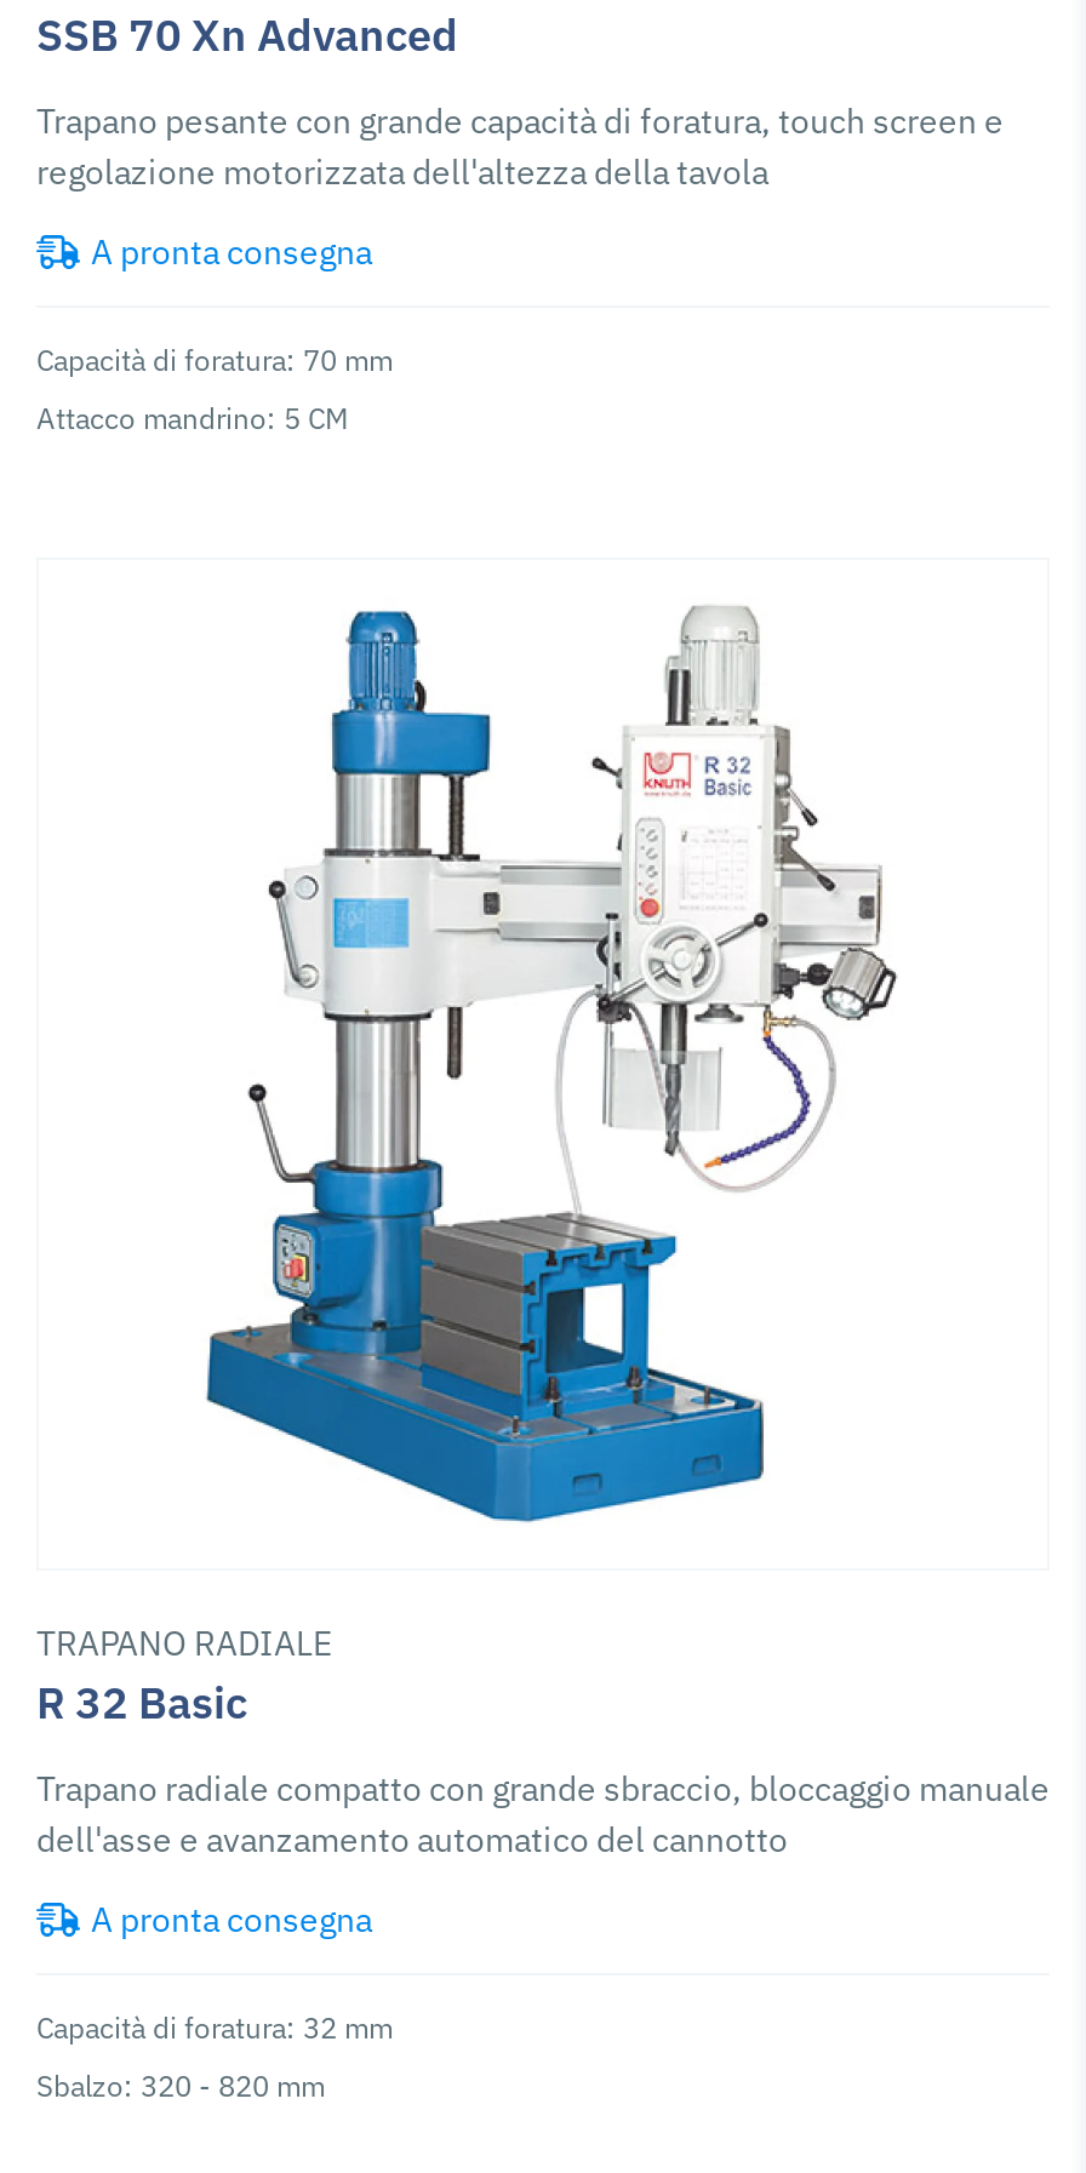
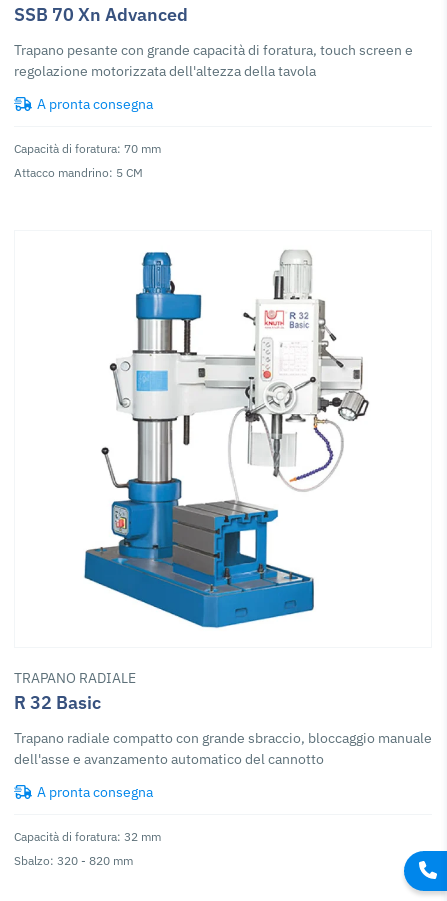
none -> [403,850,444,893] [image]

